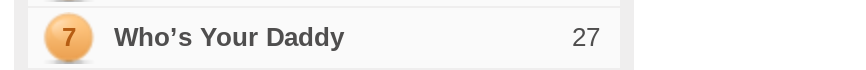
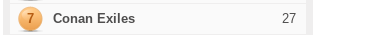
[114,21,344,51] Who’s Your Daddy -> [53,11,135,26] Conan Exiles

